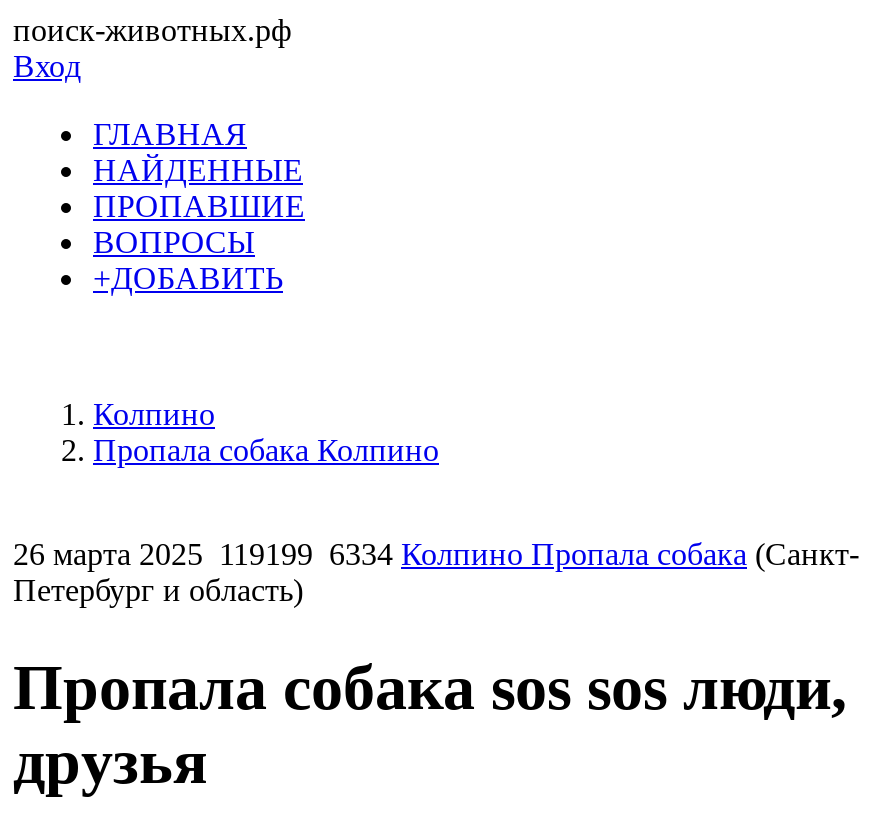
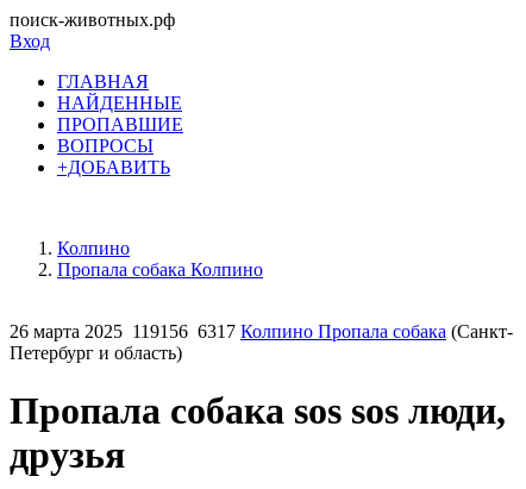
[13,537,859,571] 26 марта 2025 119199 6334 Колпино Пропала собака (Санкт- -> [10,321,513,341] 26 марта 2025 119156 6317 Колпино Пропала собака (Санкт-

